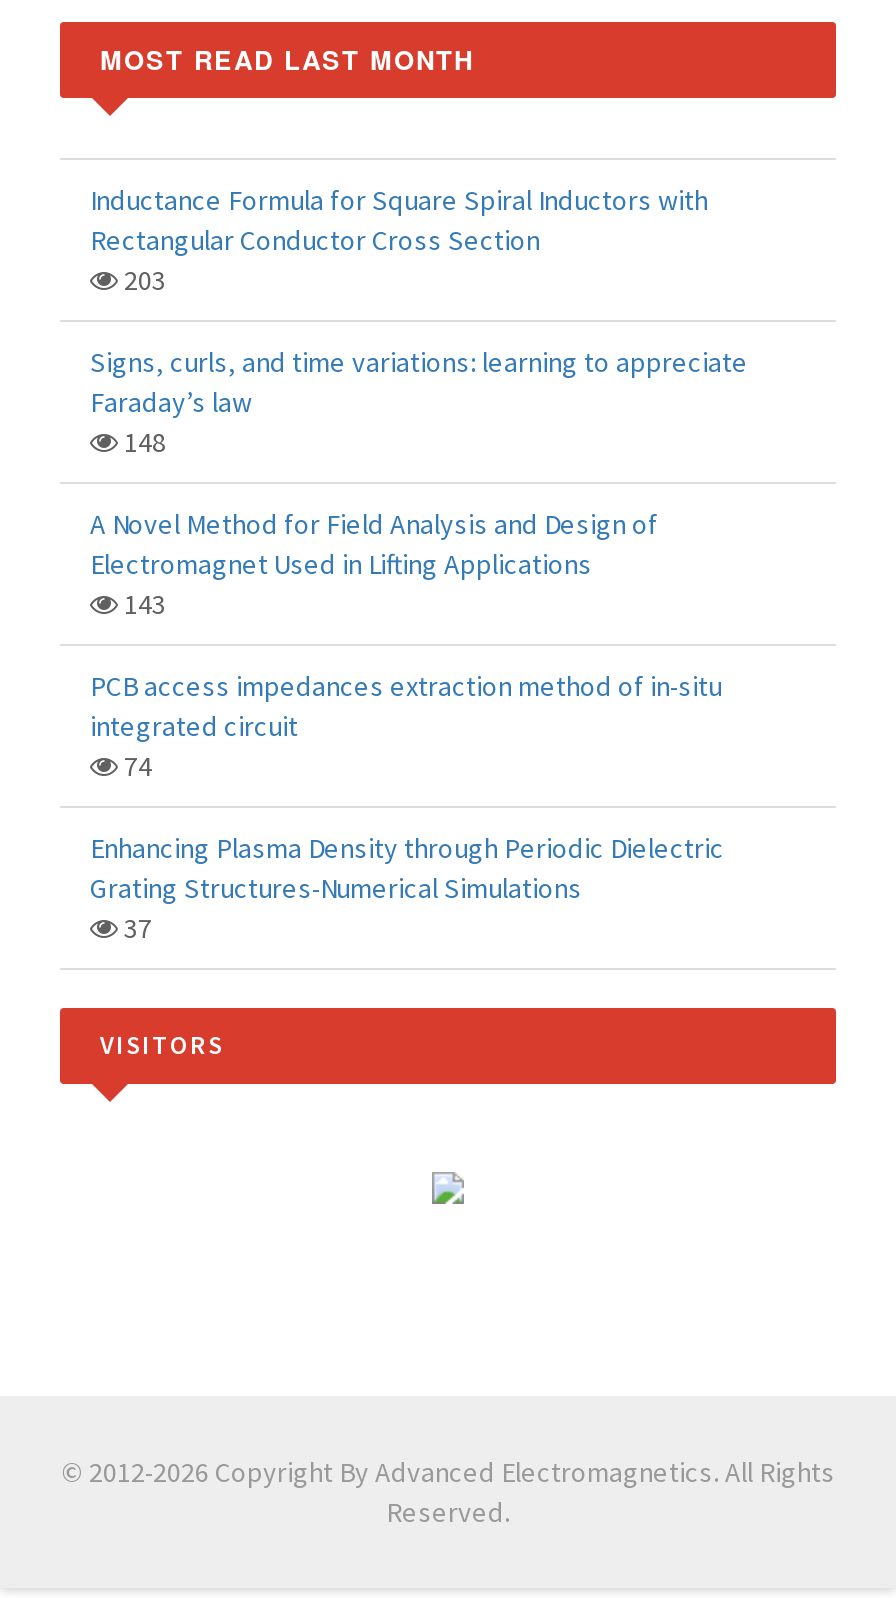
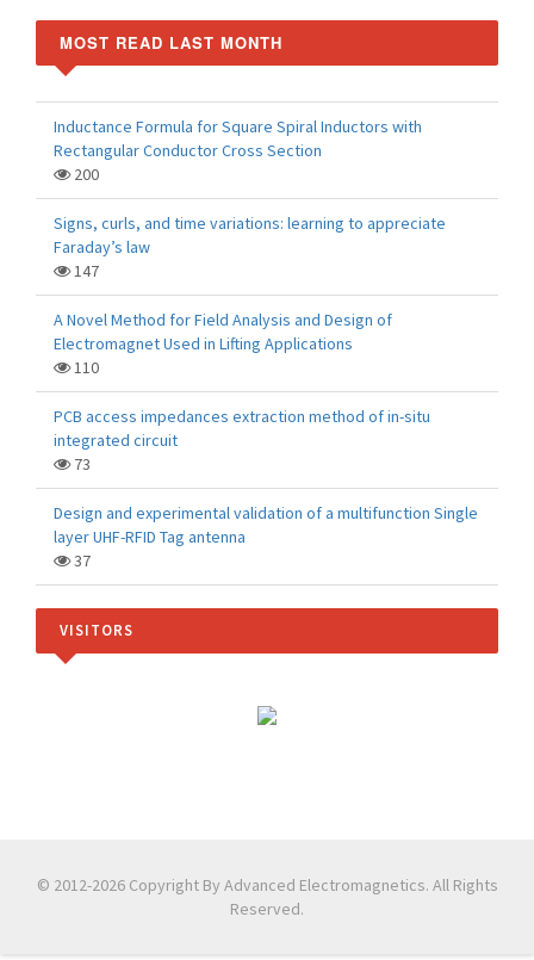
[118,262,166,298] 203 -> [70,163,99,185] 200
[118,424,166,460] 148 -> [70,260,99,281] 147
[118,586,166,622] 143 -> [70,357,99,378] 110
[118,748,152,784] 74 -> [70,453,91,475] 73
[90,830,724,906] Enhancing Plasma Density through Periodic Dielectric | Grating Structures-Numerical Simulations -> [54,502,478,547] Design and experimental validation of a multifunction Single | layer UHF-RFID Tag antenna

